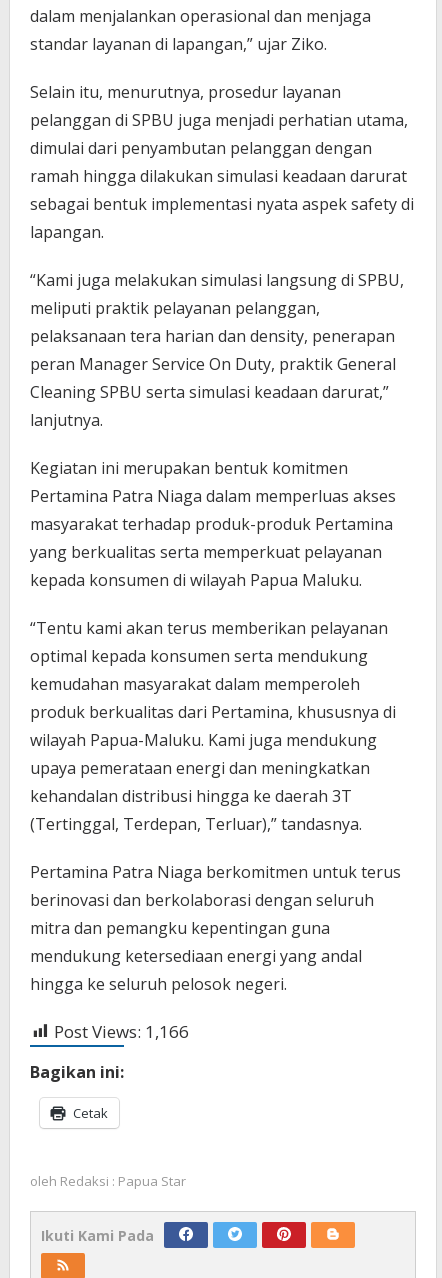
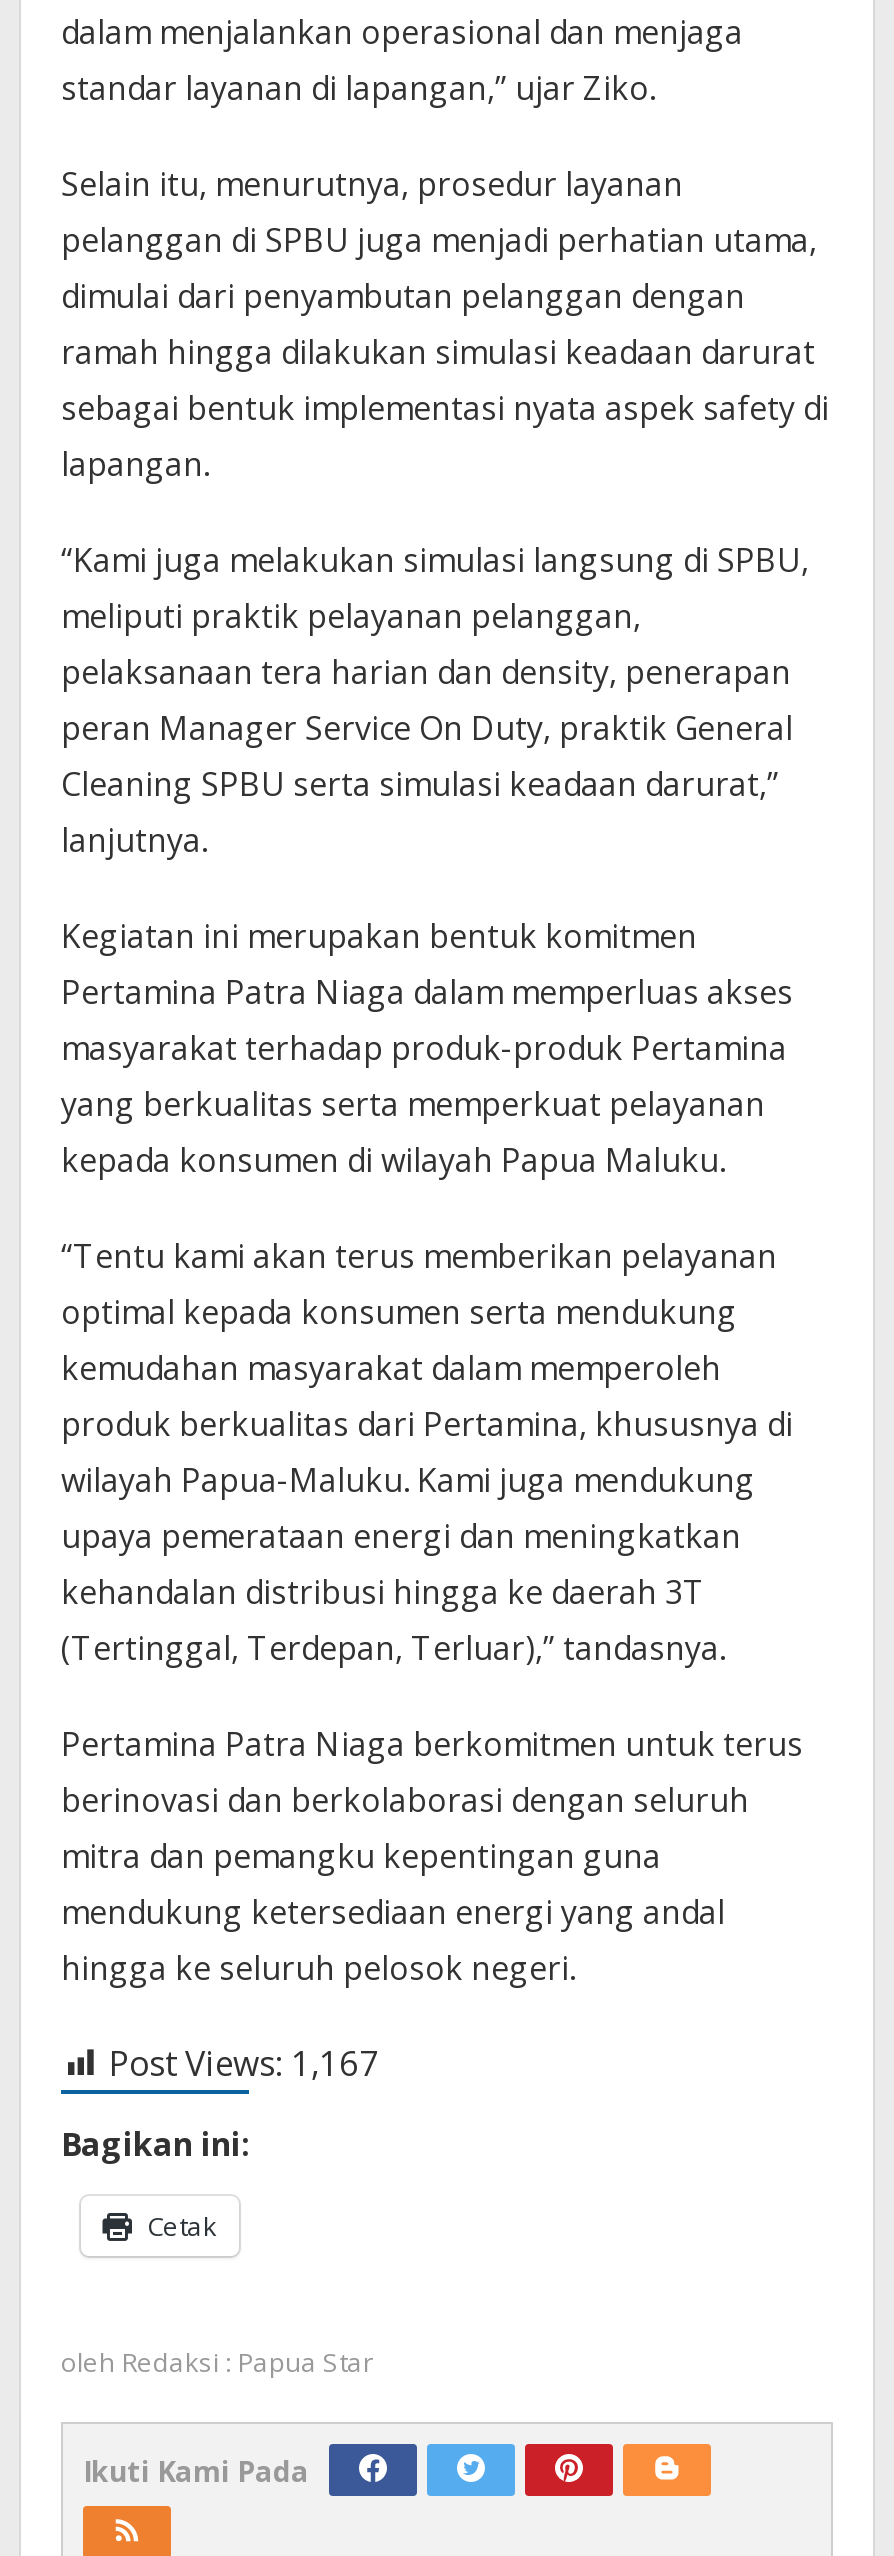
[54,1020,189,1043] Post Views: 1,166 -> [109,2040,379,2086] Post Views: 1,167

